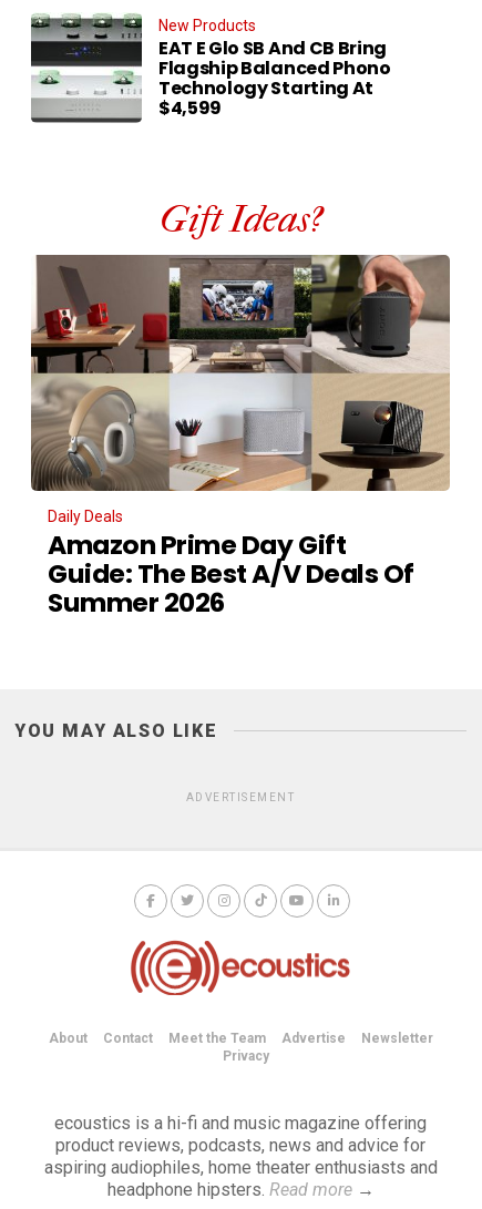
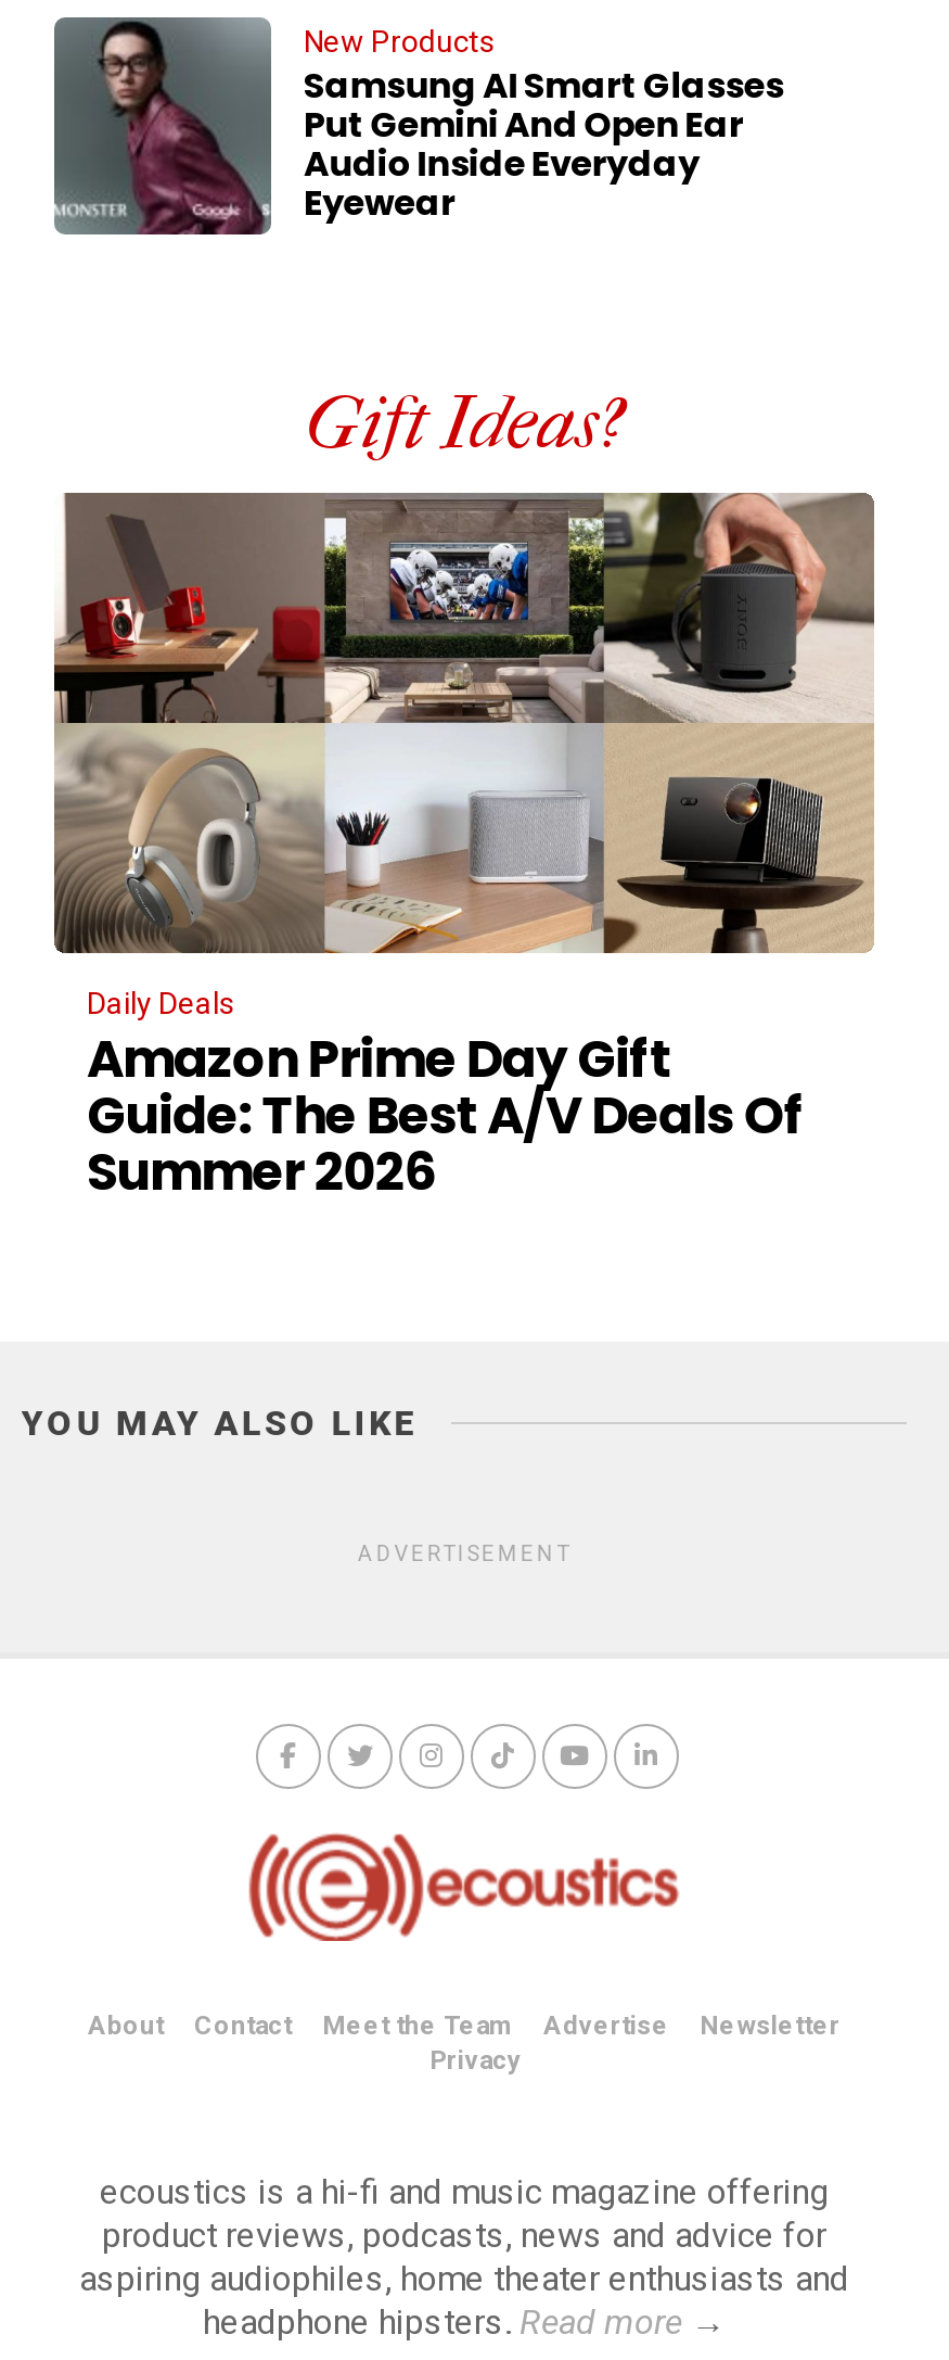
[31,13,391,123] [image] | EAT E Glo SB And CB Bring | Flagship Balanced Phono | Technology Starting At | $4,599 -> [52,16,784,236] [image] | Samsung AI Smart Glasses | Put Gemini And Open Ear | Audio Inside Everyday | Eyewear

